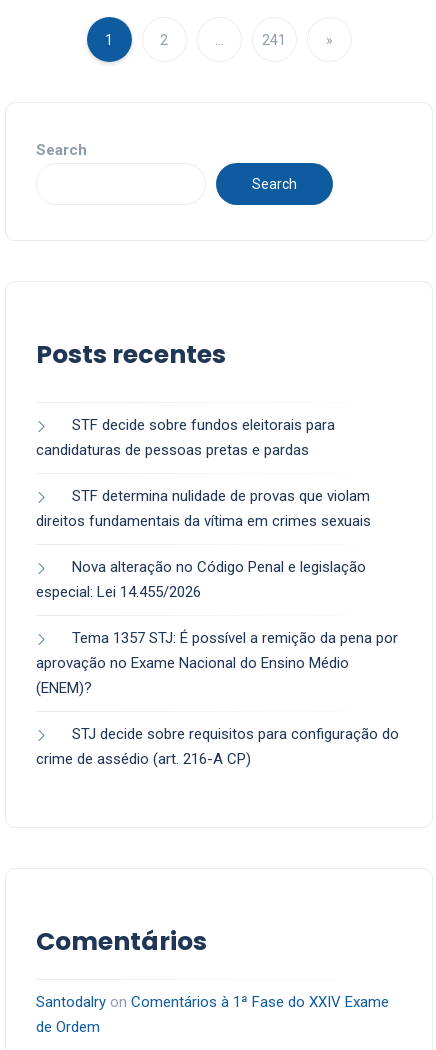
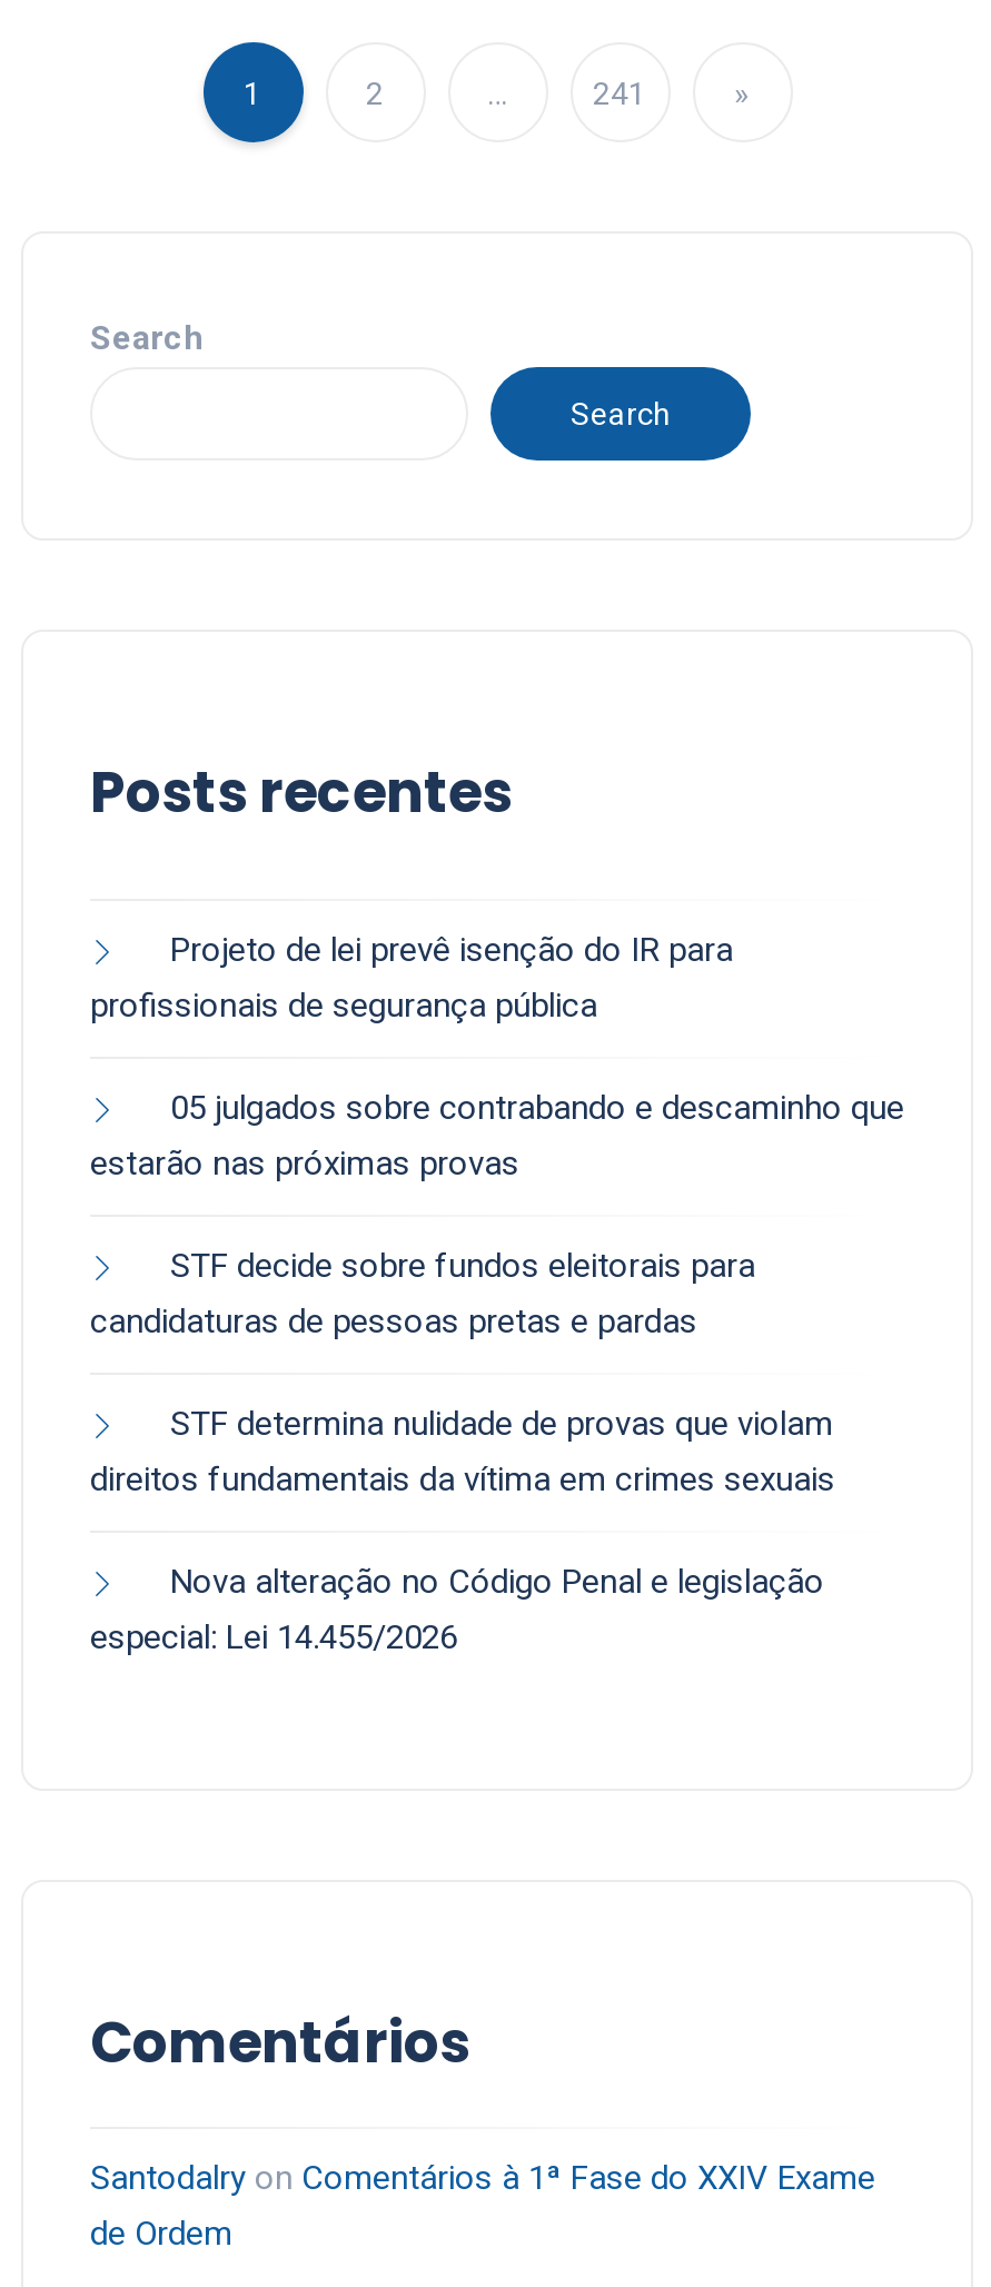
none -> [90,930,904,1184] Projeto de lei prevê isenção do IR para | profissionais de segurança pública | 05 julgados sobre contrabando e descaminho que | estarão nas próximas provas
moved [36,416,371,601] -> [90,1246,835,1657]: STF decide sobre fundos eleitorais para | candidaturas de pessoas pretas e pardas | STF determina nulidade de provas que violam | direitos fundamentais da vítima em crimes sexuais | Nova alteração no Código Penal e legislação | especial: Lei 14.455/2026
[36,629,399,768] Tema 1357 STJ: É possível a remição da pena por | aprovação no Exame Nacional do Ensino Médio | (ENEM)? | STJ decide sobre requisitos para configuração do | crime de assédio (art. 216-A CP) -> none

